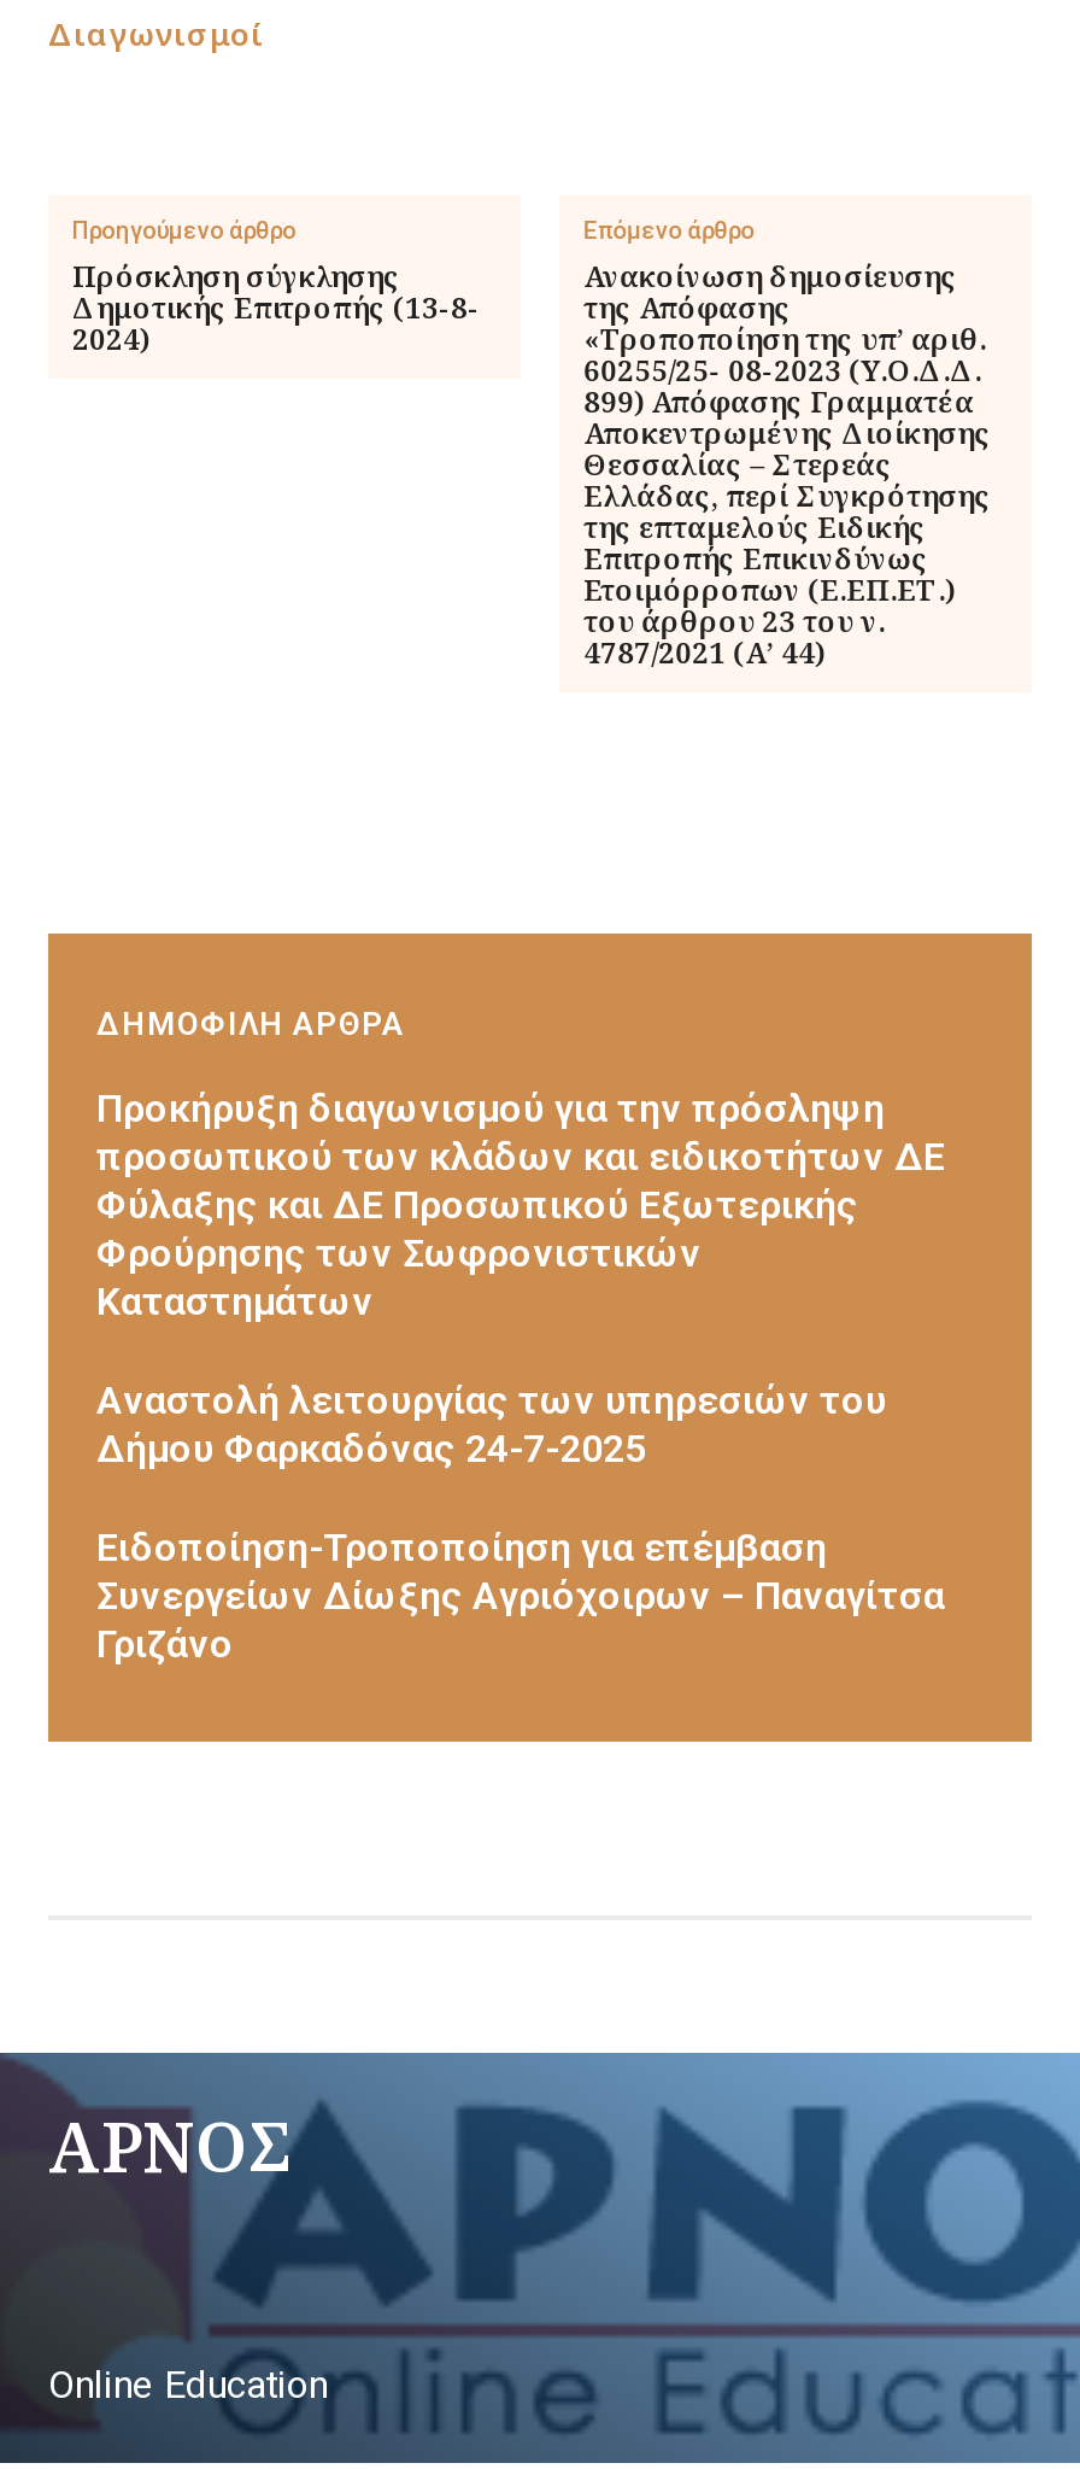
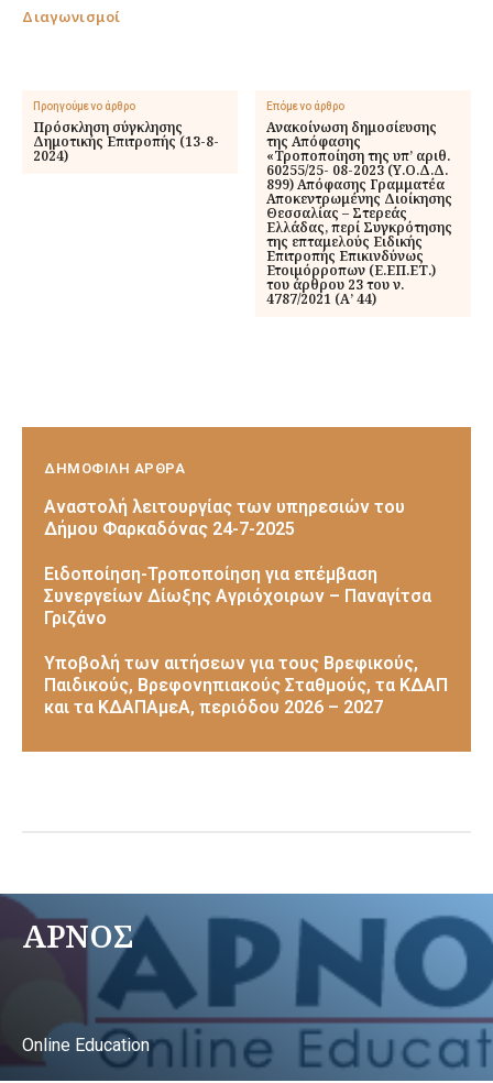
[96,1085,945,1324] Προκήρυξη διαγωνισμού για την πρόσληψη | προσωπικού των κλάδων και ειδικοτήτων ΔΕ | Φύλαξης και ΔΕ Προσωπικού Εξωτερικής | Φρούρησης των Σωφρονιστικών | Καταστημάτων -> none
moved [96,1377,945,1666] -> [44,496,431,628]: Αναστολή λειτουργίας των υπηρεσιών του | Δήμου Φαρκαδόνας 24-7-2025 | Ειδοποίηση-Τροποποίηση για επέμβαση | Συνεργείων Δίωξης Αγριόχοιρων – Παναγίτσα | Γριζάνο
none -> [44,652,448,717] Υποβολή των αιτήσεων για τους Βρεφικούς, | Παιδικούς, Βρεφονηπιακούς Σταθμούς, τα ΚΔΑΠ | και τα ΚΔΑΠΑμεΑ, περιόδου 2026 – 2027

